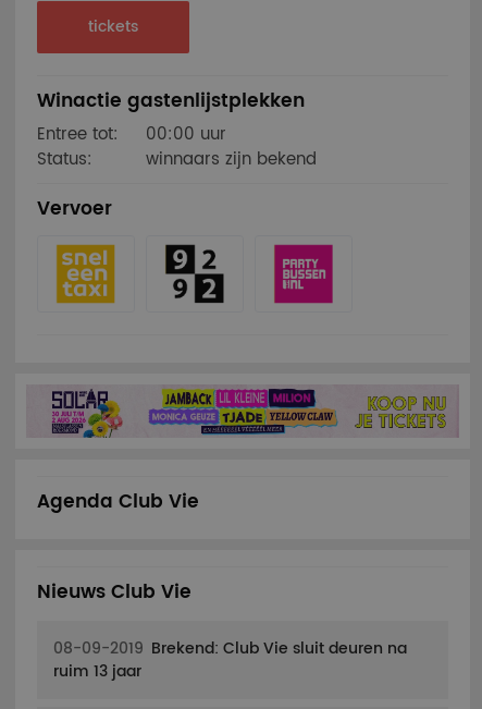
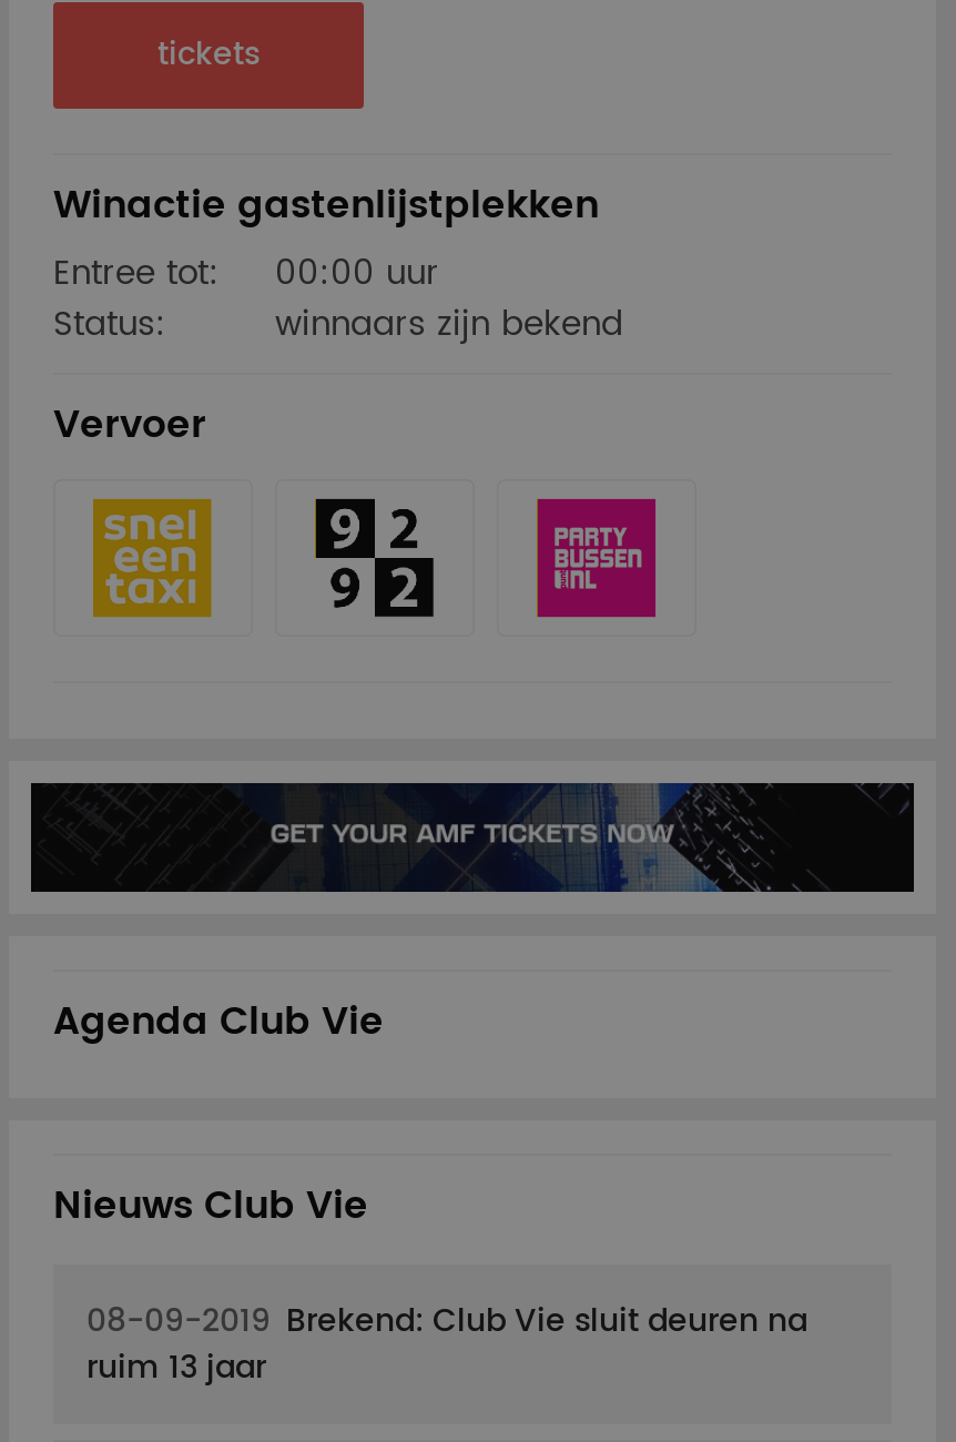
[26,384,459,439] [image] -> [29,781,916,894] [image]

